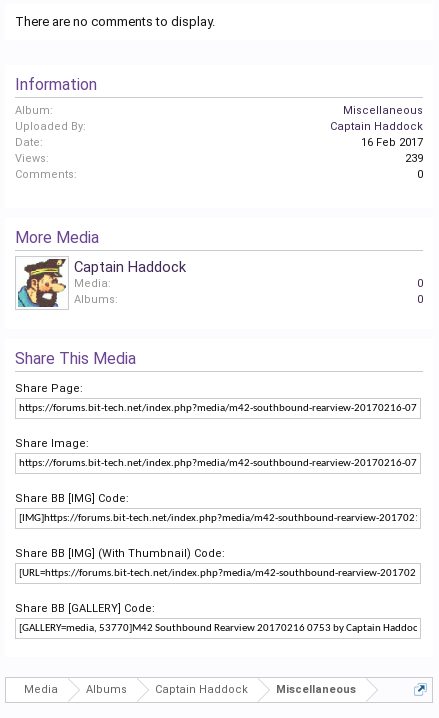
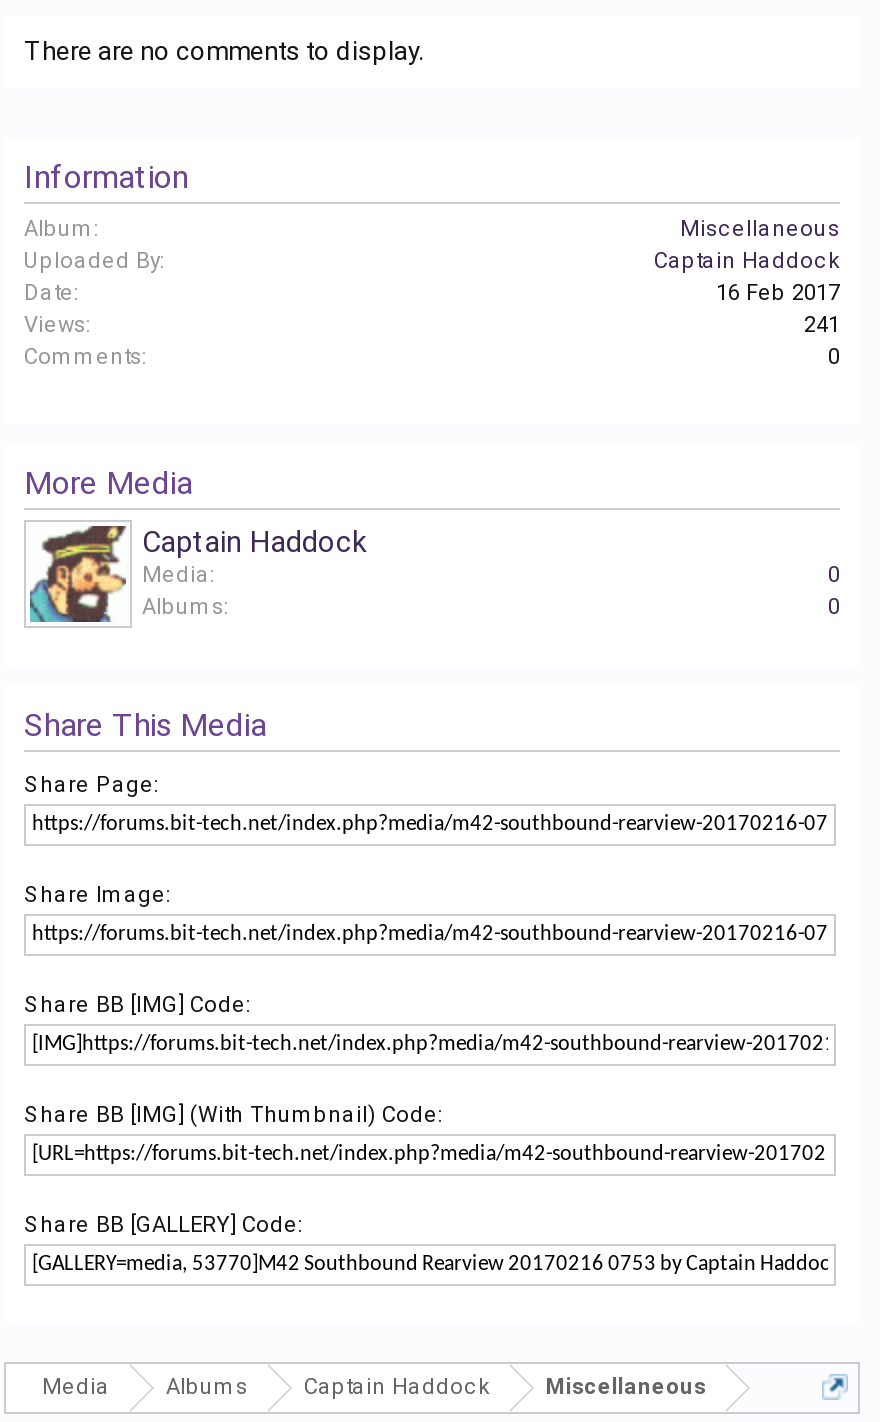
[405,152,423,165] 239 -> [804,312,840,338] 241

